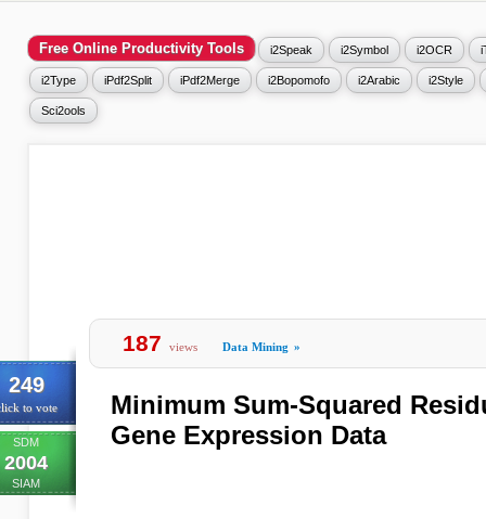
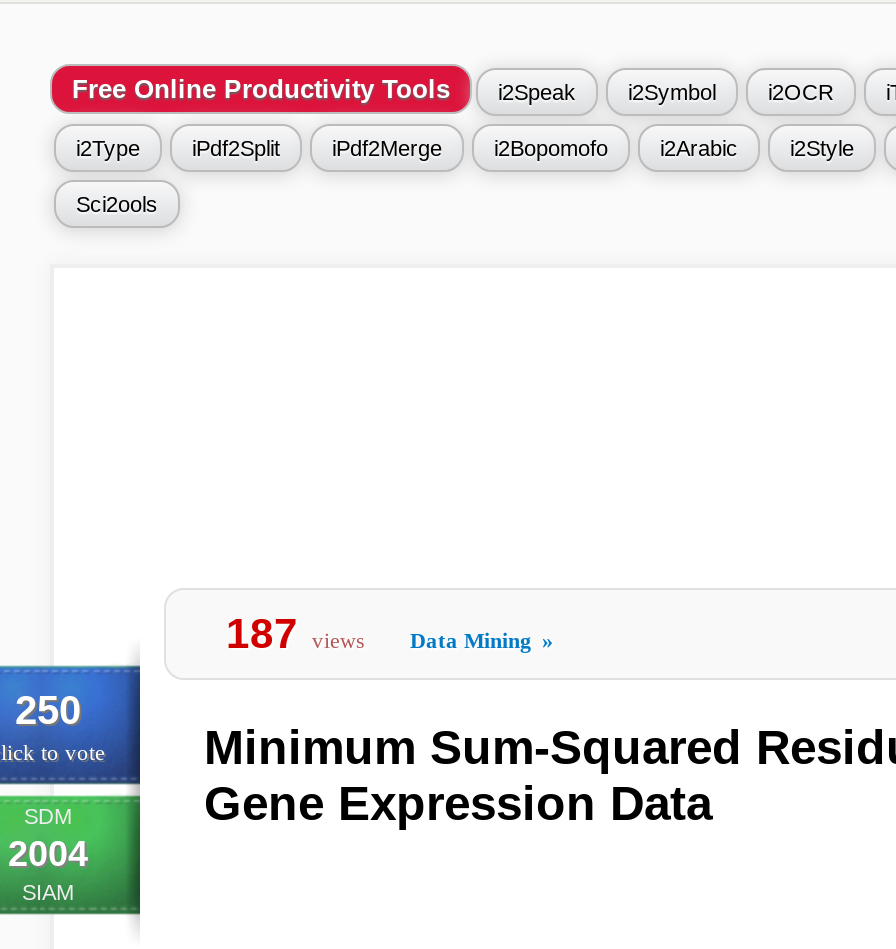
[8,373,44,397] 249 -> [15,688,81,732] 250

